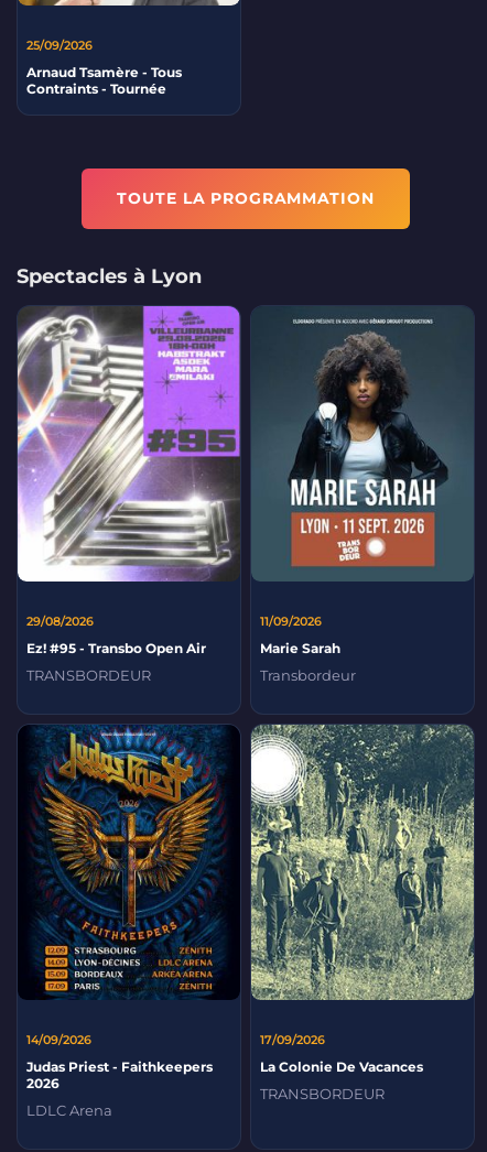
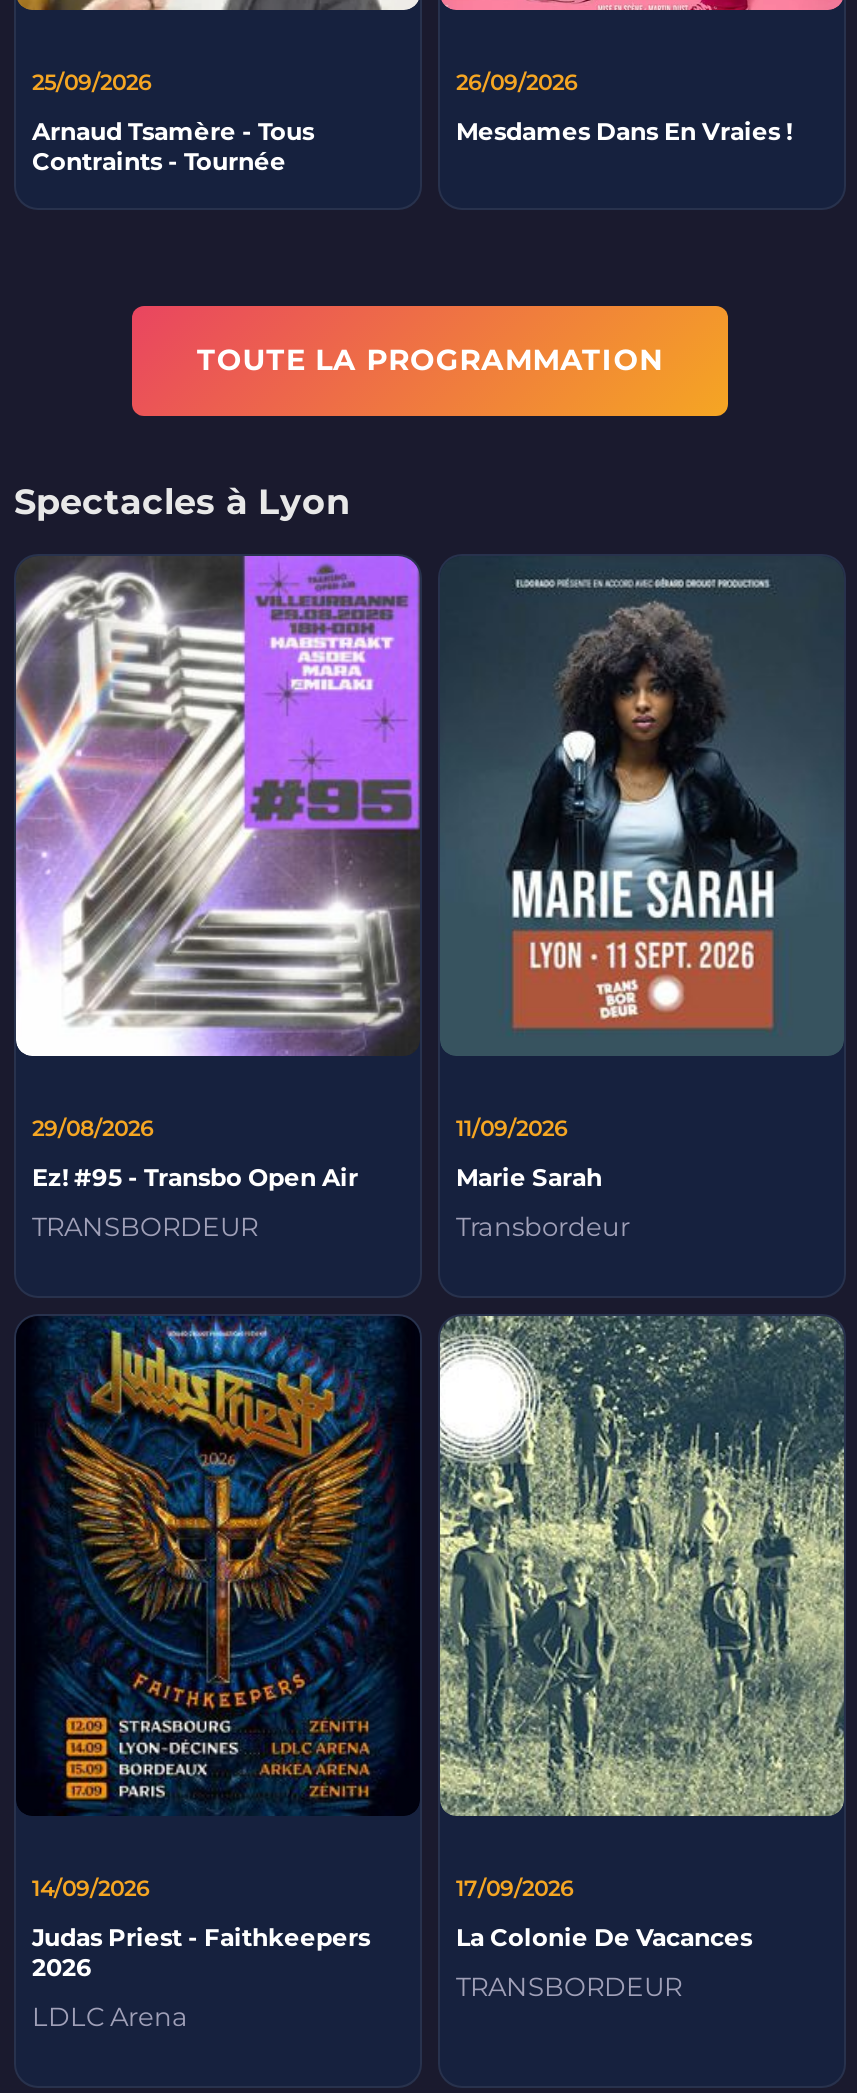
none -> [456,68,792,146] 26/09/2026 | Mesdames Dans En Vraies !

